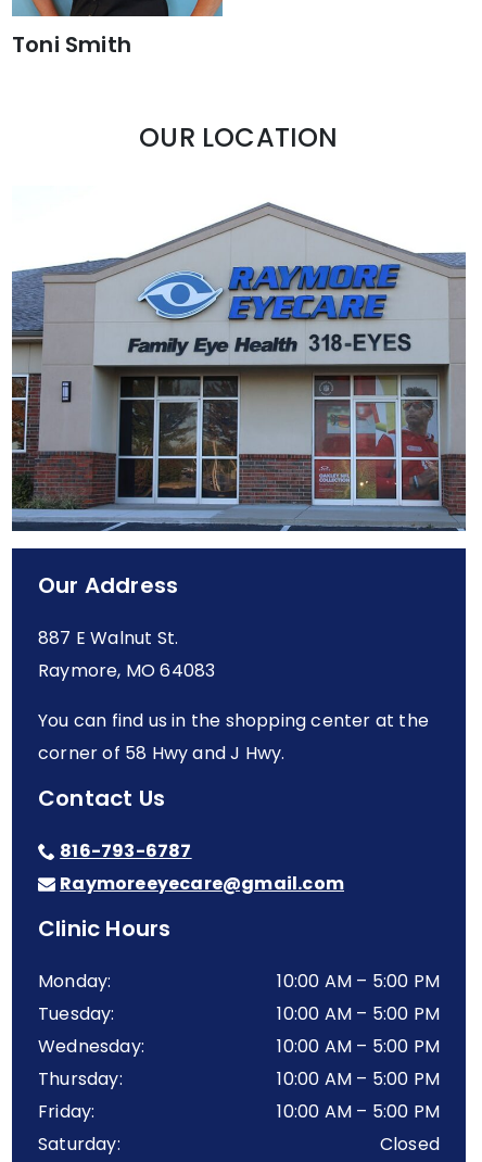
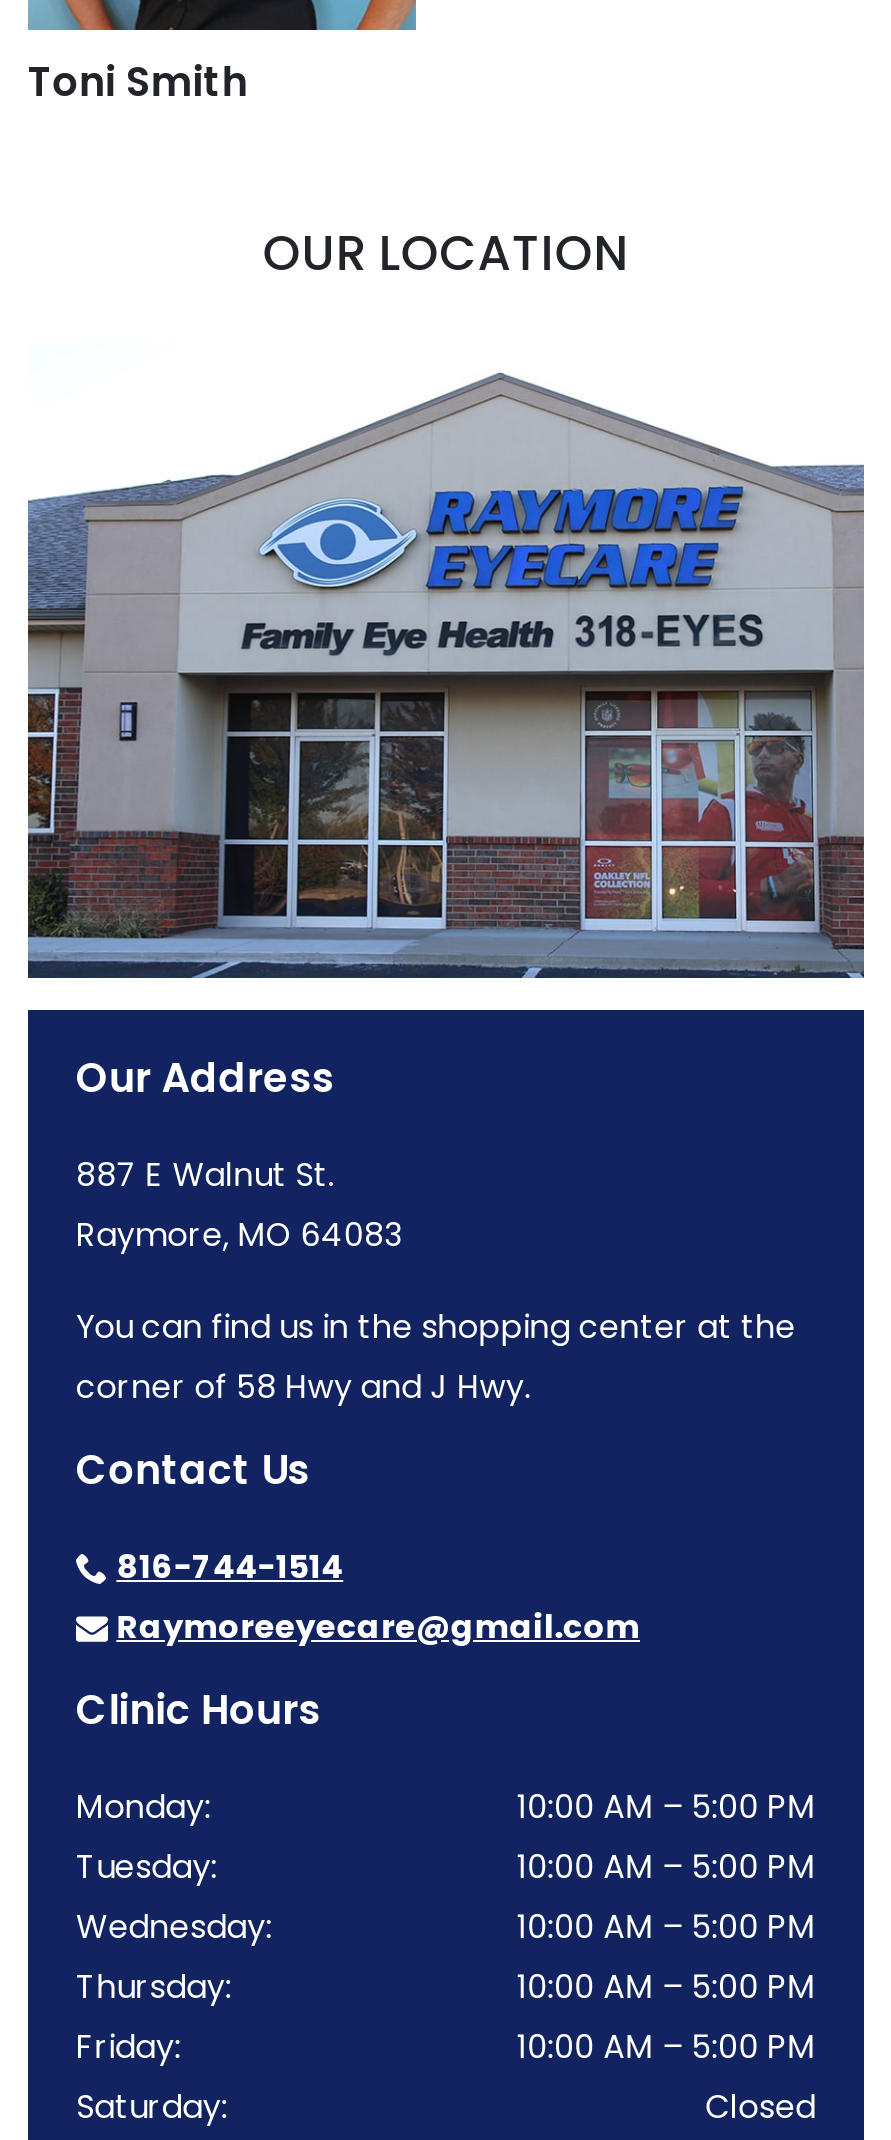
[60,838,192,863] 816-793-6787 -> [116,1543,343,1589] 816-744-1514

